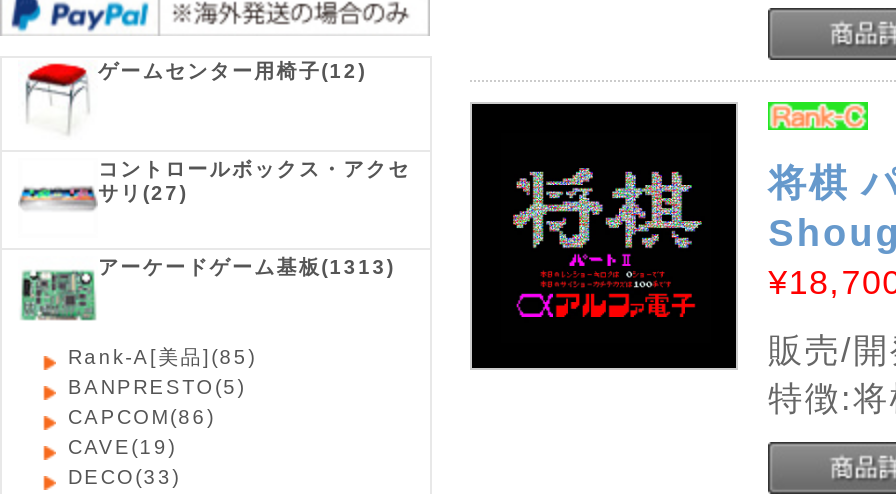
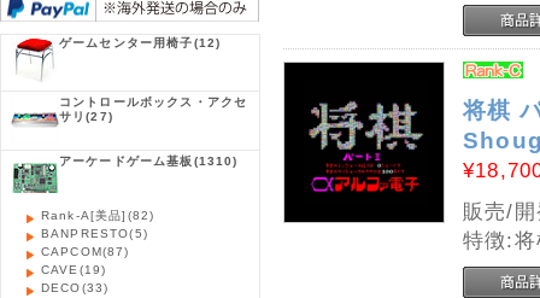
[98,256,395,278] アーケードゲーム基板(1313) -> [59,154,238,168] アーケードゲーム基板(1310)
[68,346,256,368] Rank-A[美品] (85) -> [41,209,155,222] Rank-A[美品] (82)
[68,406,215,428] CAPCOM (86) -> [41,245,130,258] CAPCOM (87)

